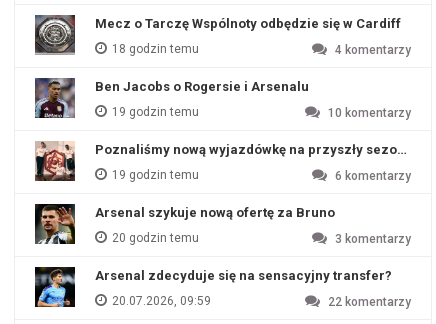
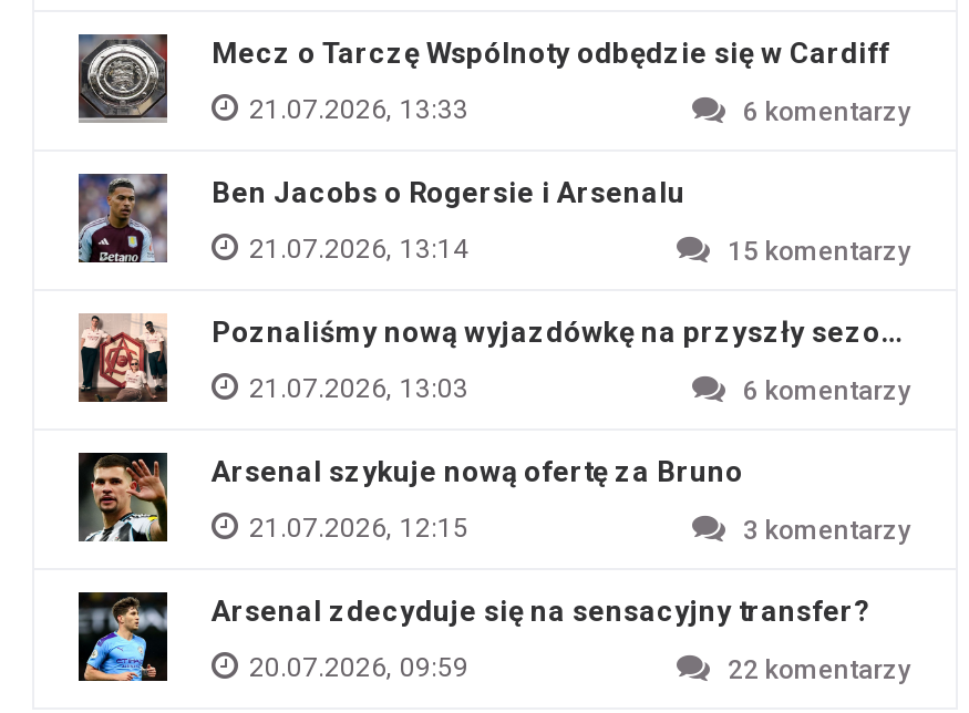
[109,42,411,57] 18 godzin temu | 4 komentarzy -> [243,94,911,127] 21.07.2026, 13:33 | 6 komentarzy
[109,105,411,120] 19 godzin temu | 10 komentarzy -> [243,234,911,267] 21.07.2026, 13:14 | 15 komentarzy
[109,168,199,182] 19 godzin temu -> [243,373,468,404] 21.07.2026, 13:03
[109,231,199,245] 20 godzin temu -> [243,513,468,544] 21.07.2026, 12:15

